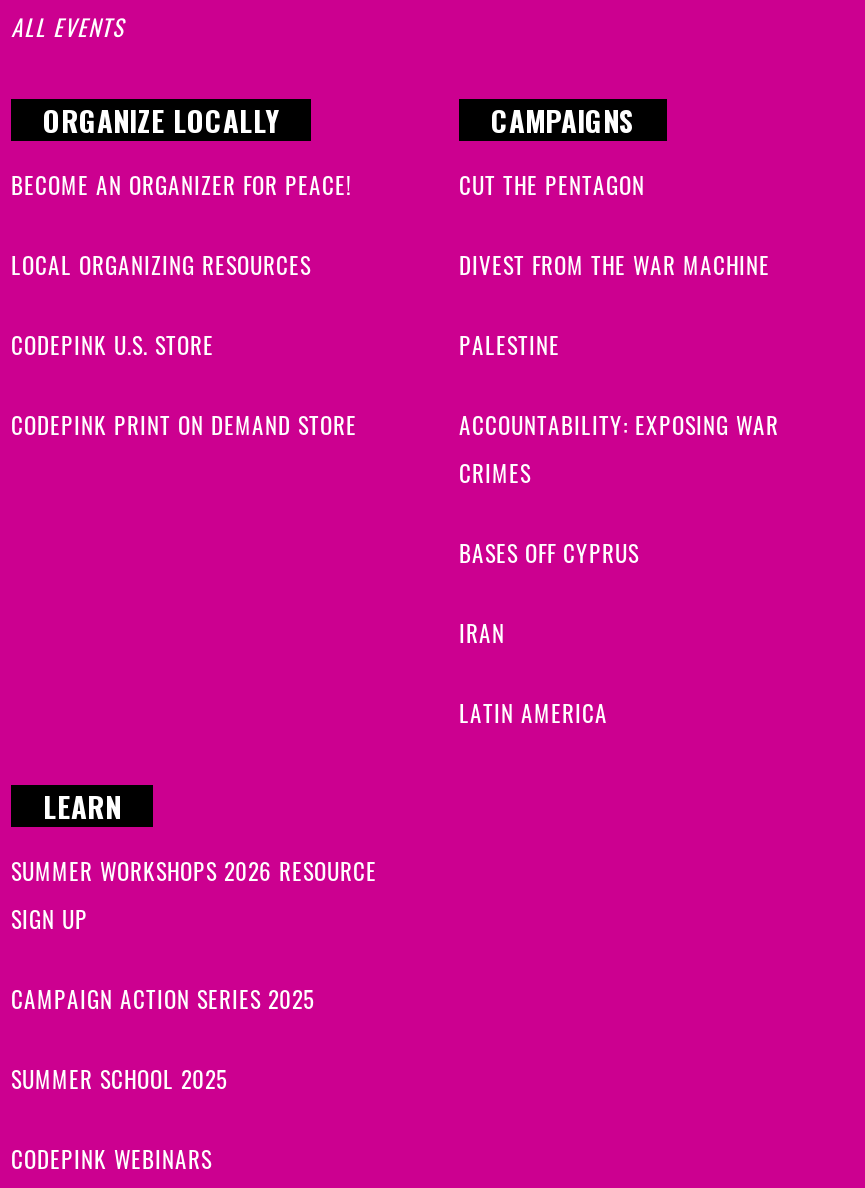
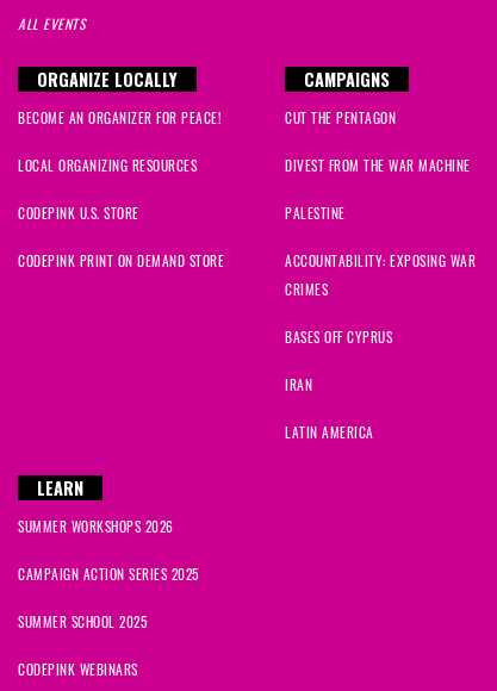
[11,854,377,936] SUMMER WORKSHOPS 2026 RESOURCE | SIGN UP -> [18,516,173,536] SUMMER WORKSHOPS 2026

